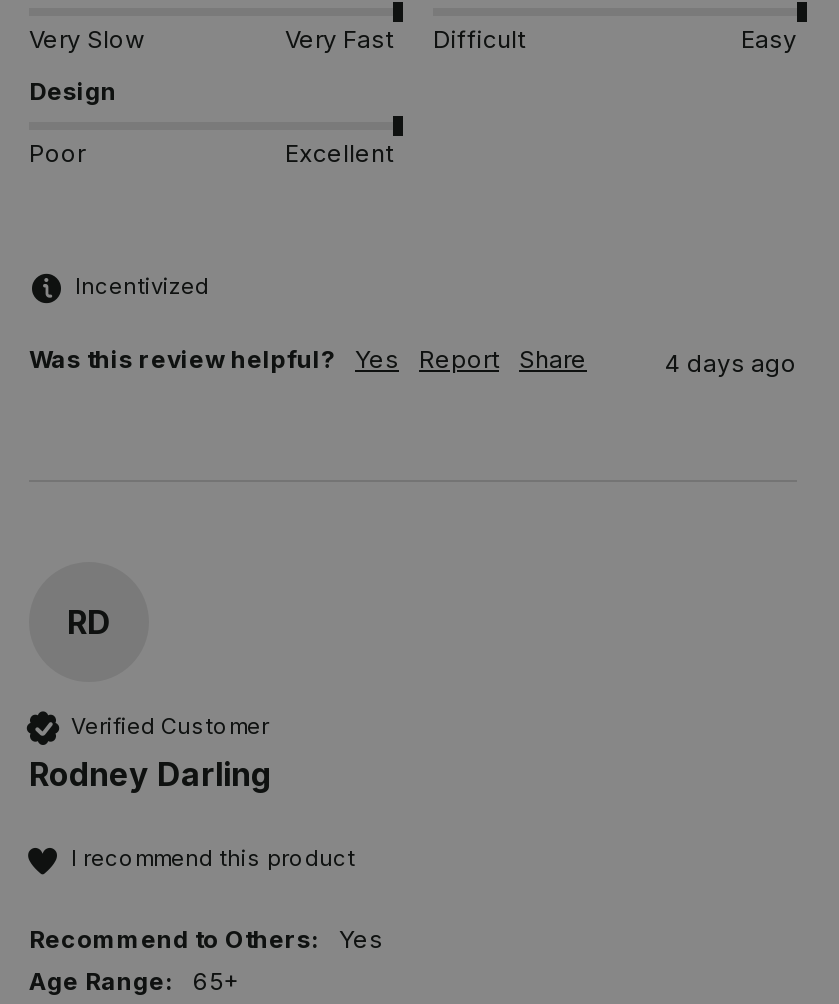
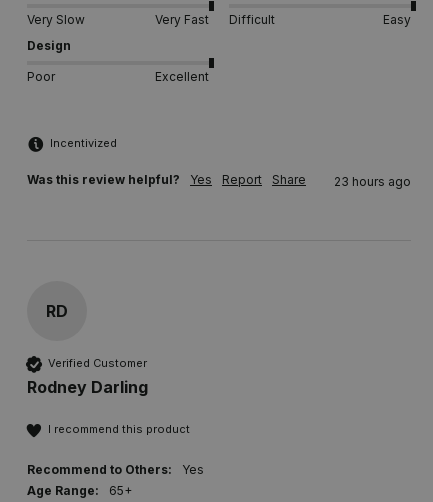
[665,348,797,378] 4 days ago -> [334,174,411,189] 23 hours ago

